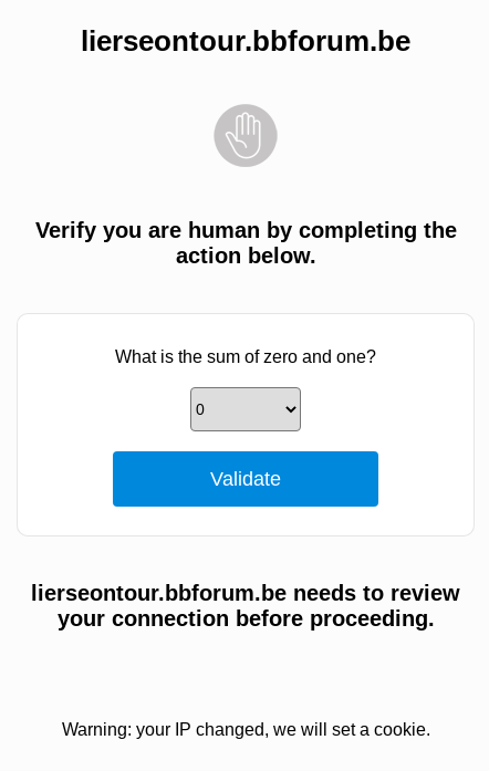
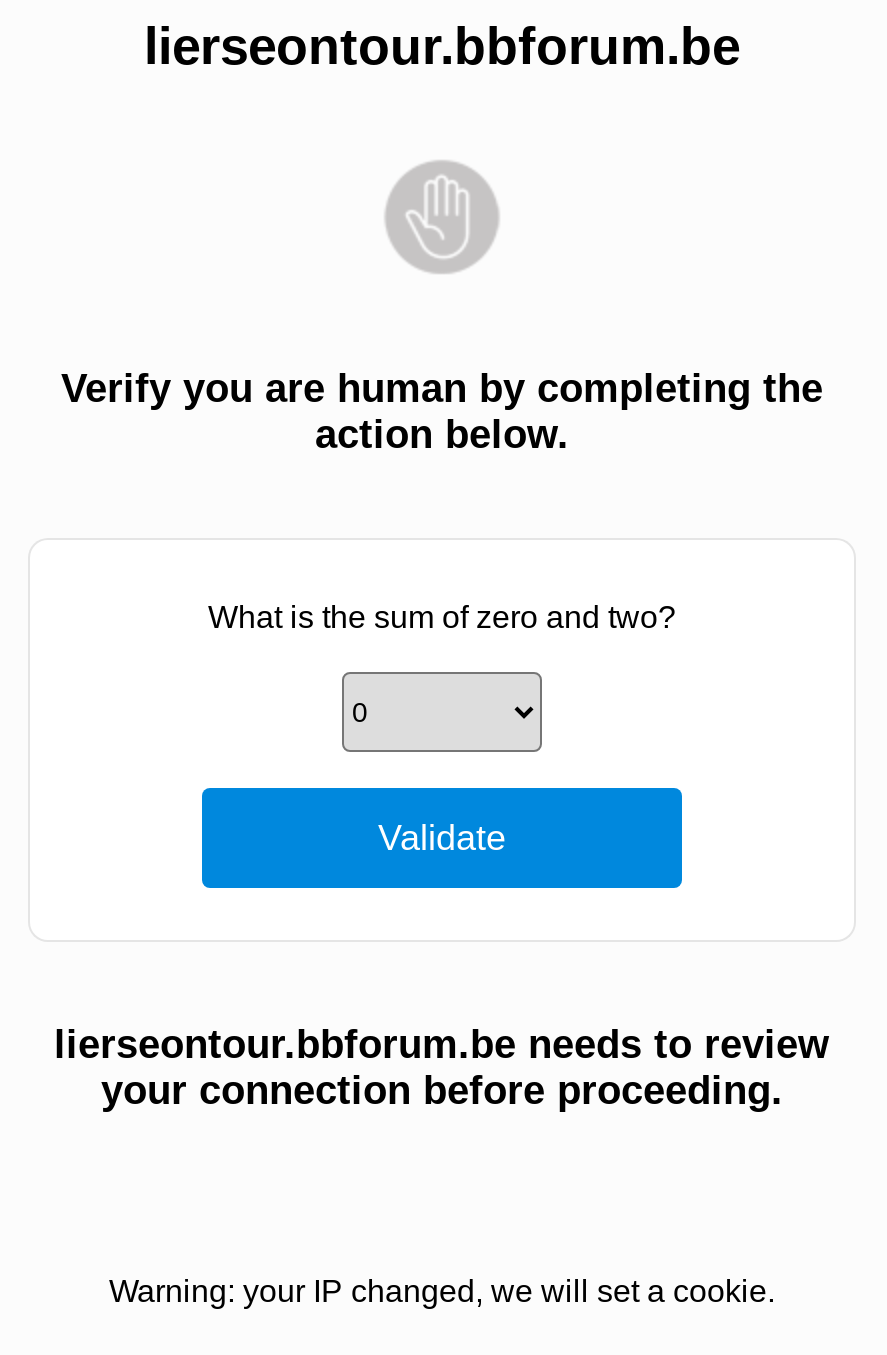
[115,347,376,366] What is the sum of zero and one? -> [208,600,676,634] What is the sum of zero and two?

